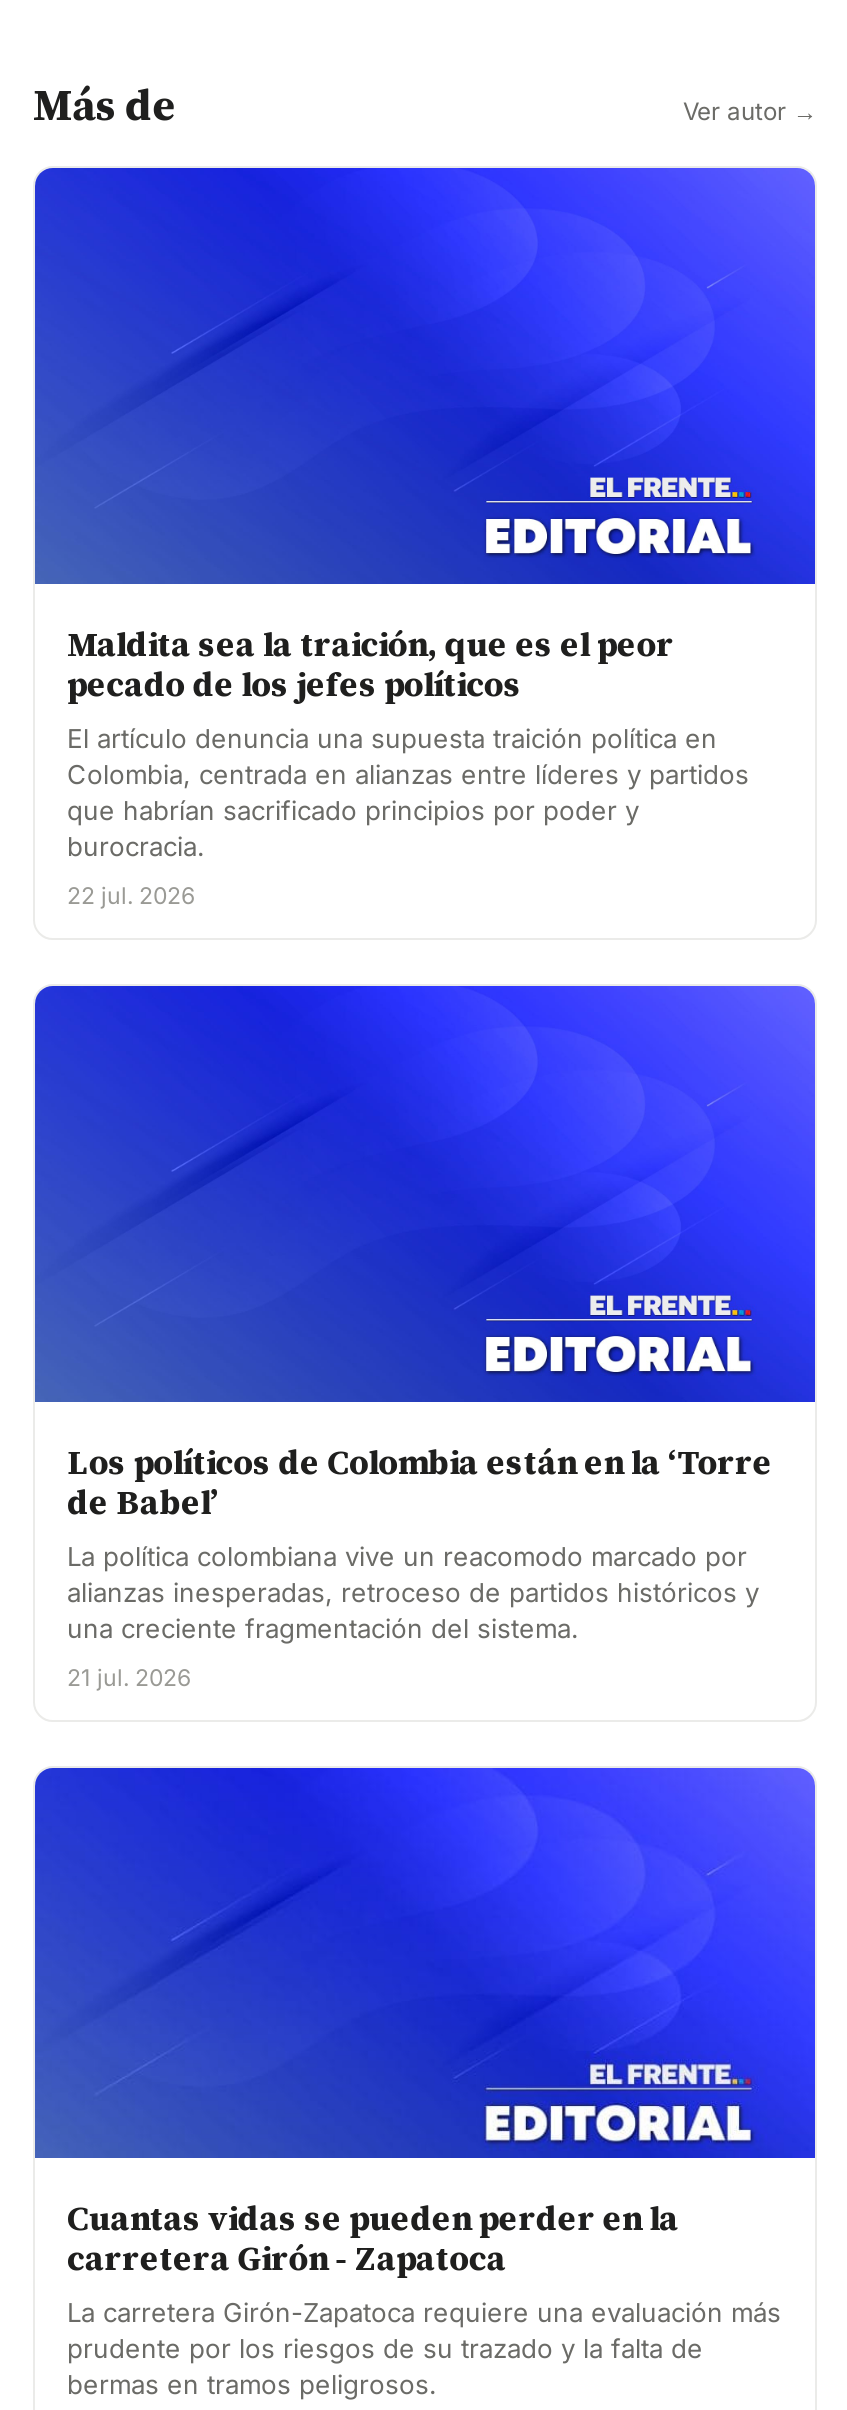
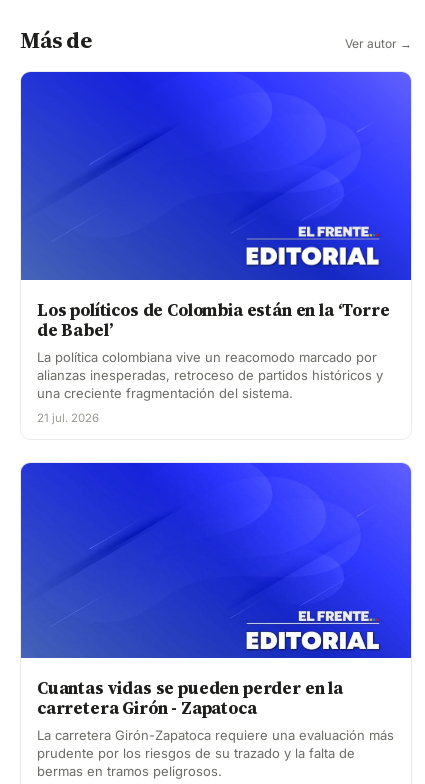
[67,620,749,910] Maldita sea la traición, que es el peor | pecado de los jefes políticos | El artículo denuncia una supuesta traición política en | Colombia, centrada en alianzas entre líderes y partidos | que habrían sacrificado principios por poder y | burocracia. | 22 jul. 2026 -> none

